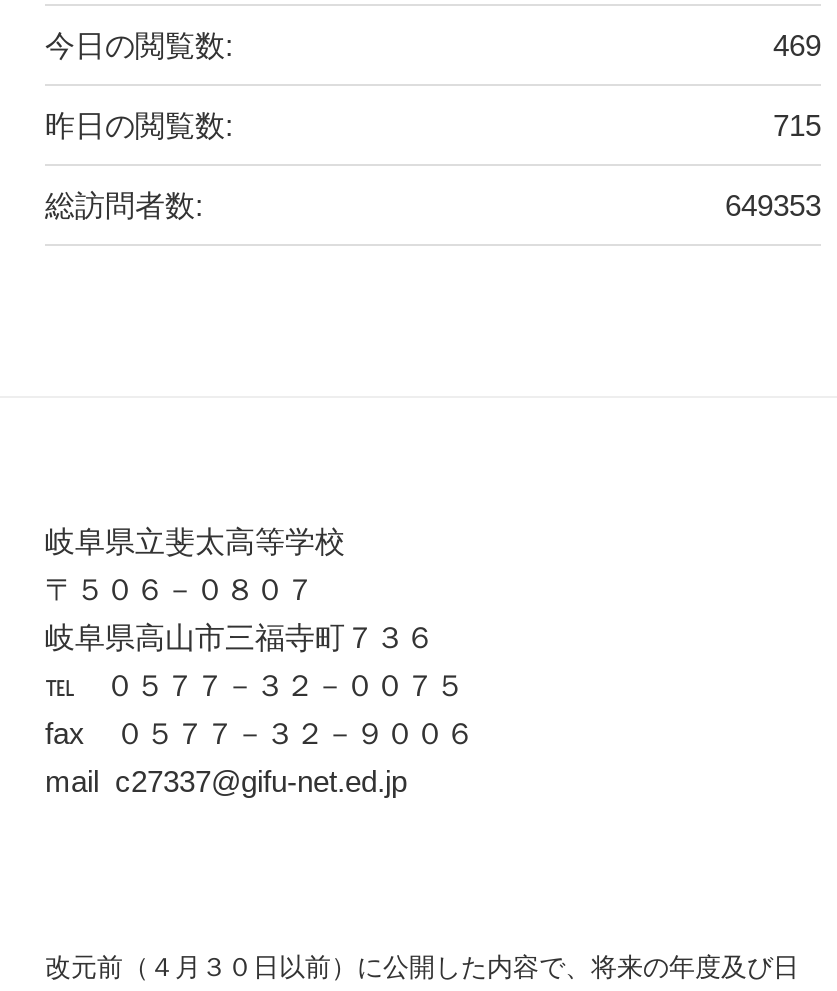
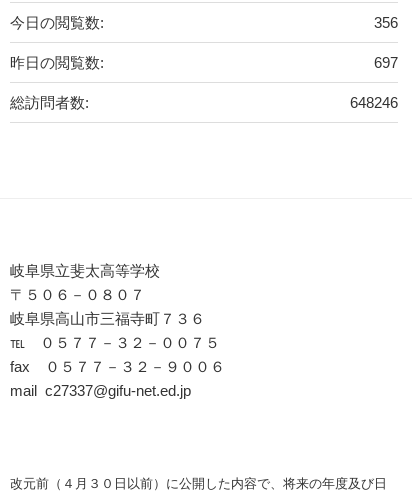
[773,28,821,62] 469 -> [374,14,398,31] 356
[773,108,821,142] 715 -> [374,54,398,71] 697
[725,188,821,222] 649353 -> [350,94,398,111] 648246

